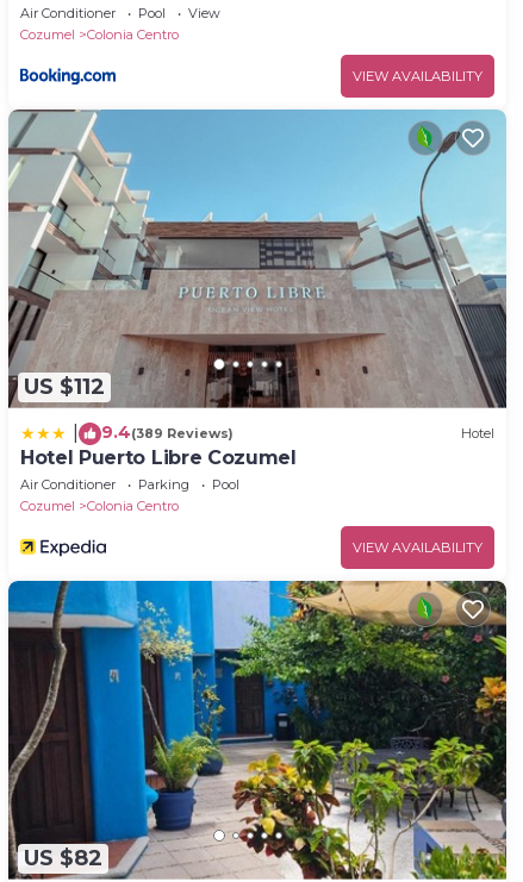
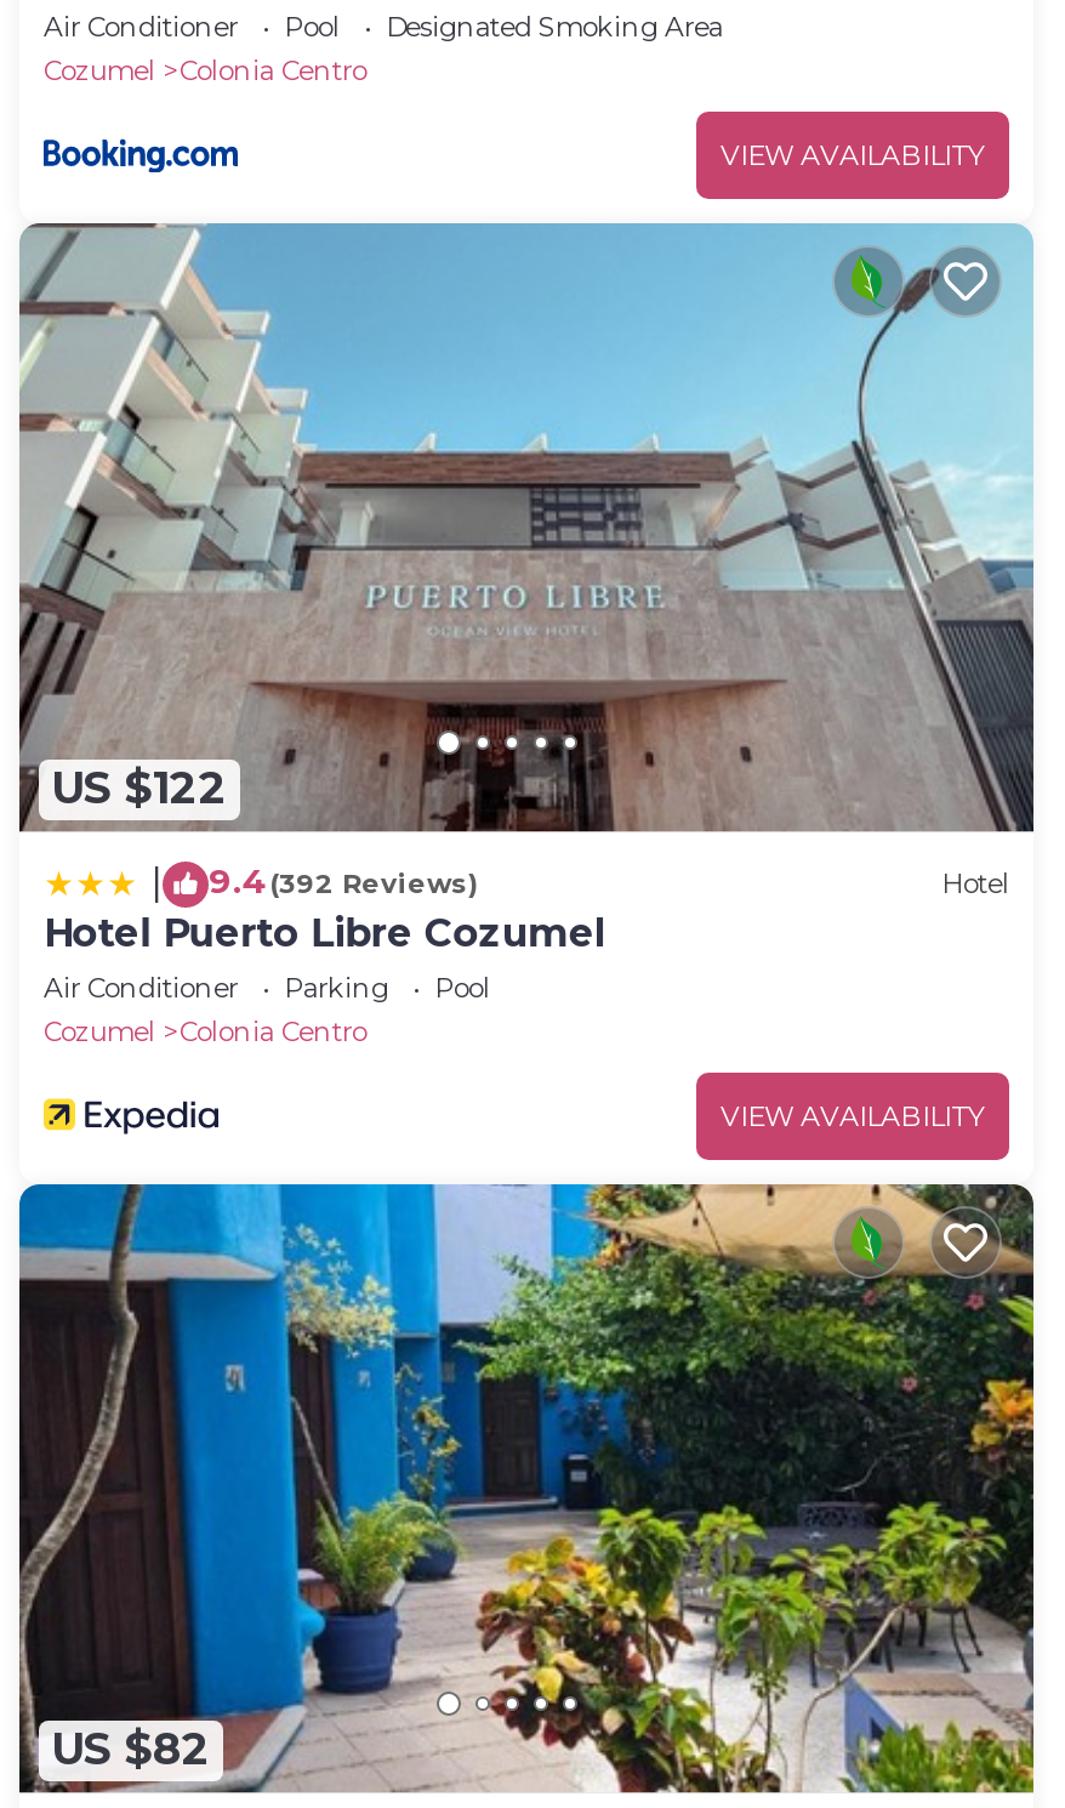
[188,5,220,21] View -> [386,10,723,44] Designated Smoking Area
[24,374,105,400] US $112 -> [51,763,228,816] US $122
[101,421,234,443] 9.4(389 Reviews) -> [209,859,478,902] 9.4(392 Reviews)

